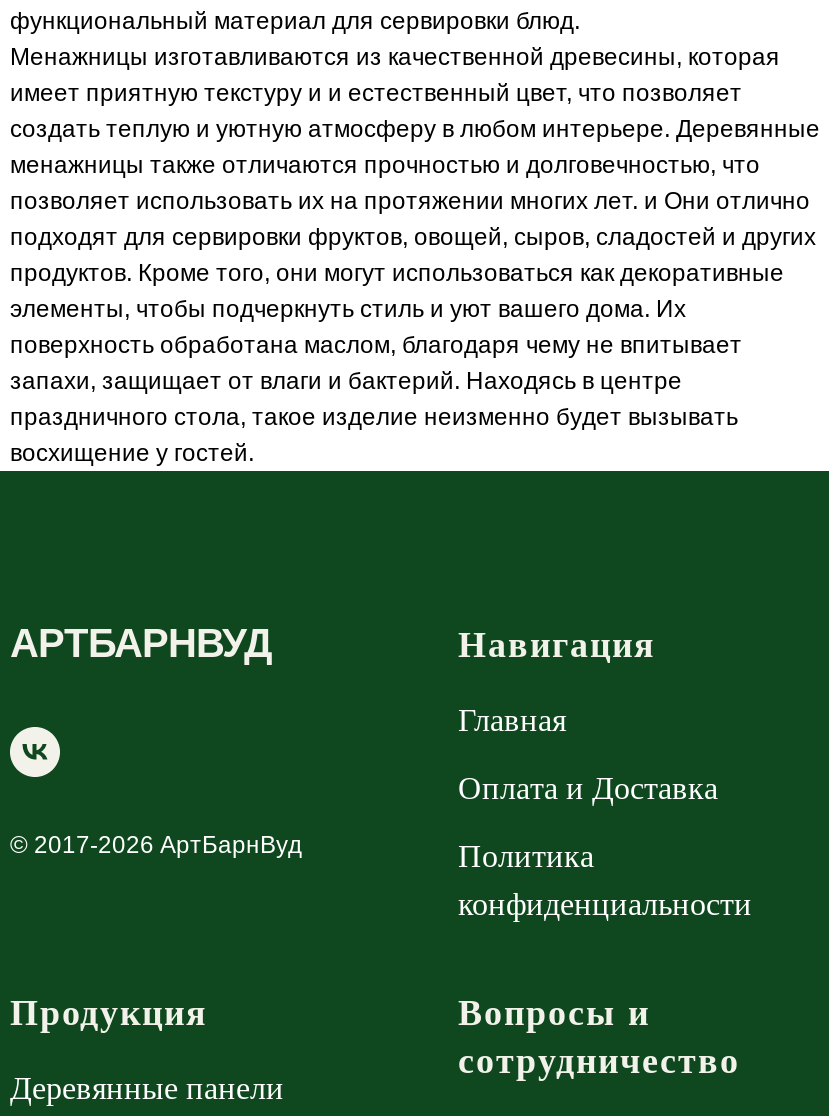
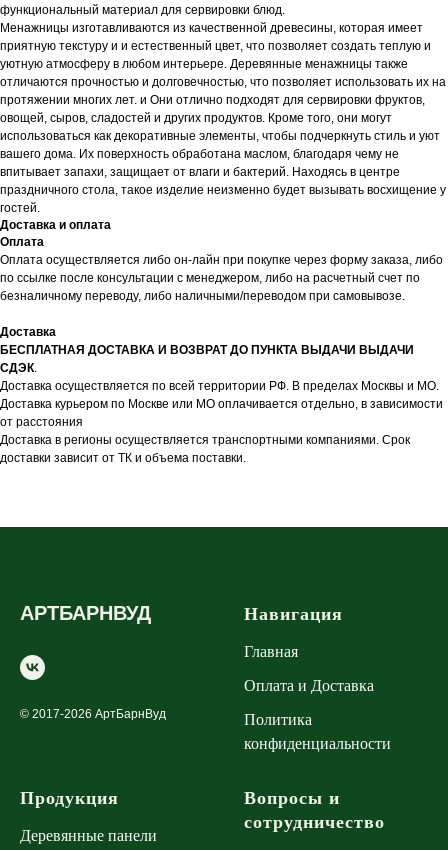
[10,43,820,467] Менажницы изготавливаются из качественной древесины, которая | имеет приятную текстуру и и естественный цвет, что позволяет | создать теплую и уютную атмосферу в любом интерьере. Деревянные | менажницы также отличаются прочностью и долговечностью, что | позволяет использовать их на протяжении многих лет. и Они отлично | подходят для сервировки фруктов, овощей, сыров, сладостей и других | продуктов. Кроме того, они могут использоваться как декоративные | элементы, чтобы подчеркнуть стиль и уют вашего дома. Их | поверхность обработана маслом, благодаря чему не впитывает | запахи, защищает от влаги и бактерий. Находясь в центре | праздничного стола, такое изделие неизменно будет вызывать | восхищение у гостей. -> [0,21,446,465] Менажницы изготавливаются из качественной древесины, которая имеет | приятную текстуру и и естественный цвет, что позволяет создать теплую и | уютную атмосферу в любом интерьере. Деревянные менажницы также | отличаются прочностью и долговечностью, что позволяет использовать их на | протяжении многих лет. и Они отлично подходят для сервировки фруктов, | овощей, сыров, сладостей и других продуктов. Кроме того, они могут | использоваться как декоративные элементы, чтобы подчеркнуть стиль и уют | вашего дома. Их поверхность обработана маслом, благодаря чему не | впитывает запахи, защищает от влаги и бактерий. Находясь в центре | праздничного стола, такое изделие неизменно будет вызывать восхищение у | гостей. | Доставка и оплата | Оплата | Оплата осуществляется либо он-лайн при покупке через форму заказа, либо | по ссылке после консультации с менеджером, либо на расчетный счет по | безналичному переводу, либо наличными/переводом при самовывозе. | Доставка | БЕСПЛАТНАЯ ДОСТАВКА И ВОЗВРАТ ДО ПУНКТА ВЫДАЧИ ВЫДАЧИ | СДЭК. | Доставка осуществляется по всей территории РФ. В пределах Москвы и МО. | Доставка курьером по Москве или МО оплачивается отдельно, в зависимости | от расстояния | Доставка в регионы осуществляется транспортными компаниями. Срок | доставки зависит от ТК и объема поставки.

